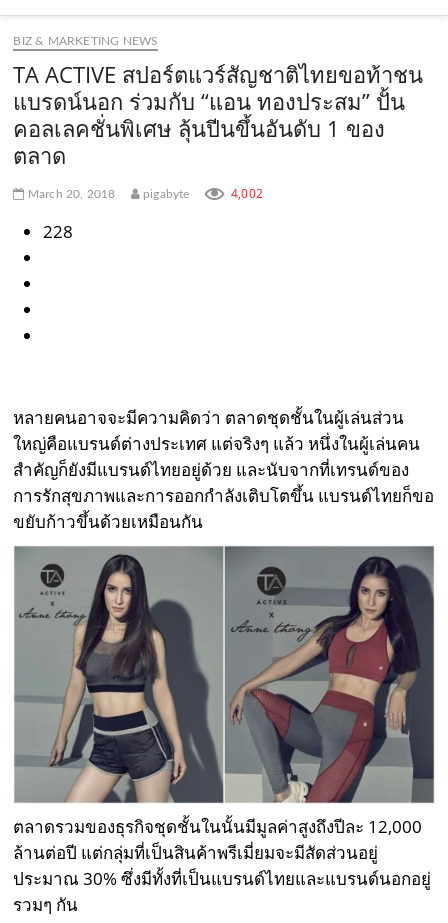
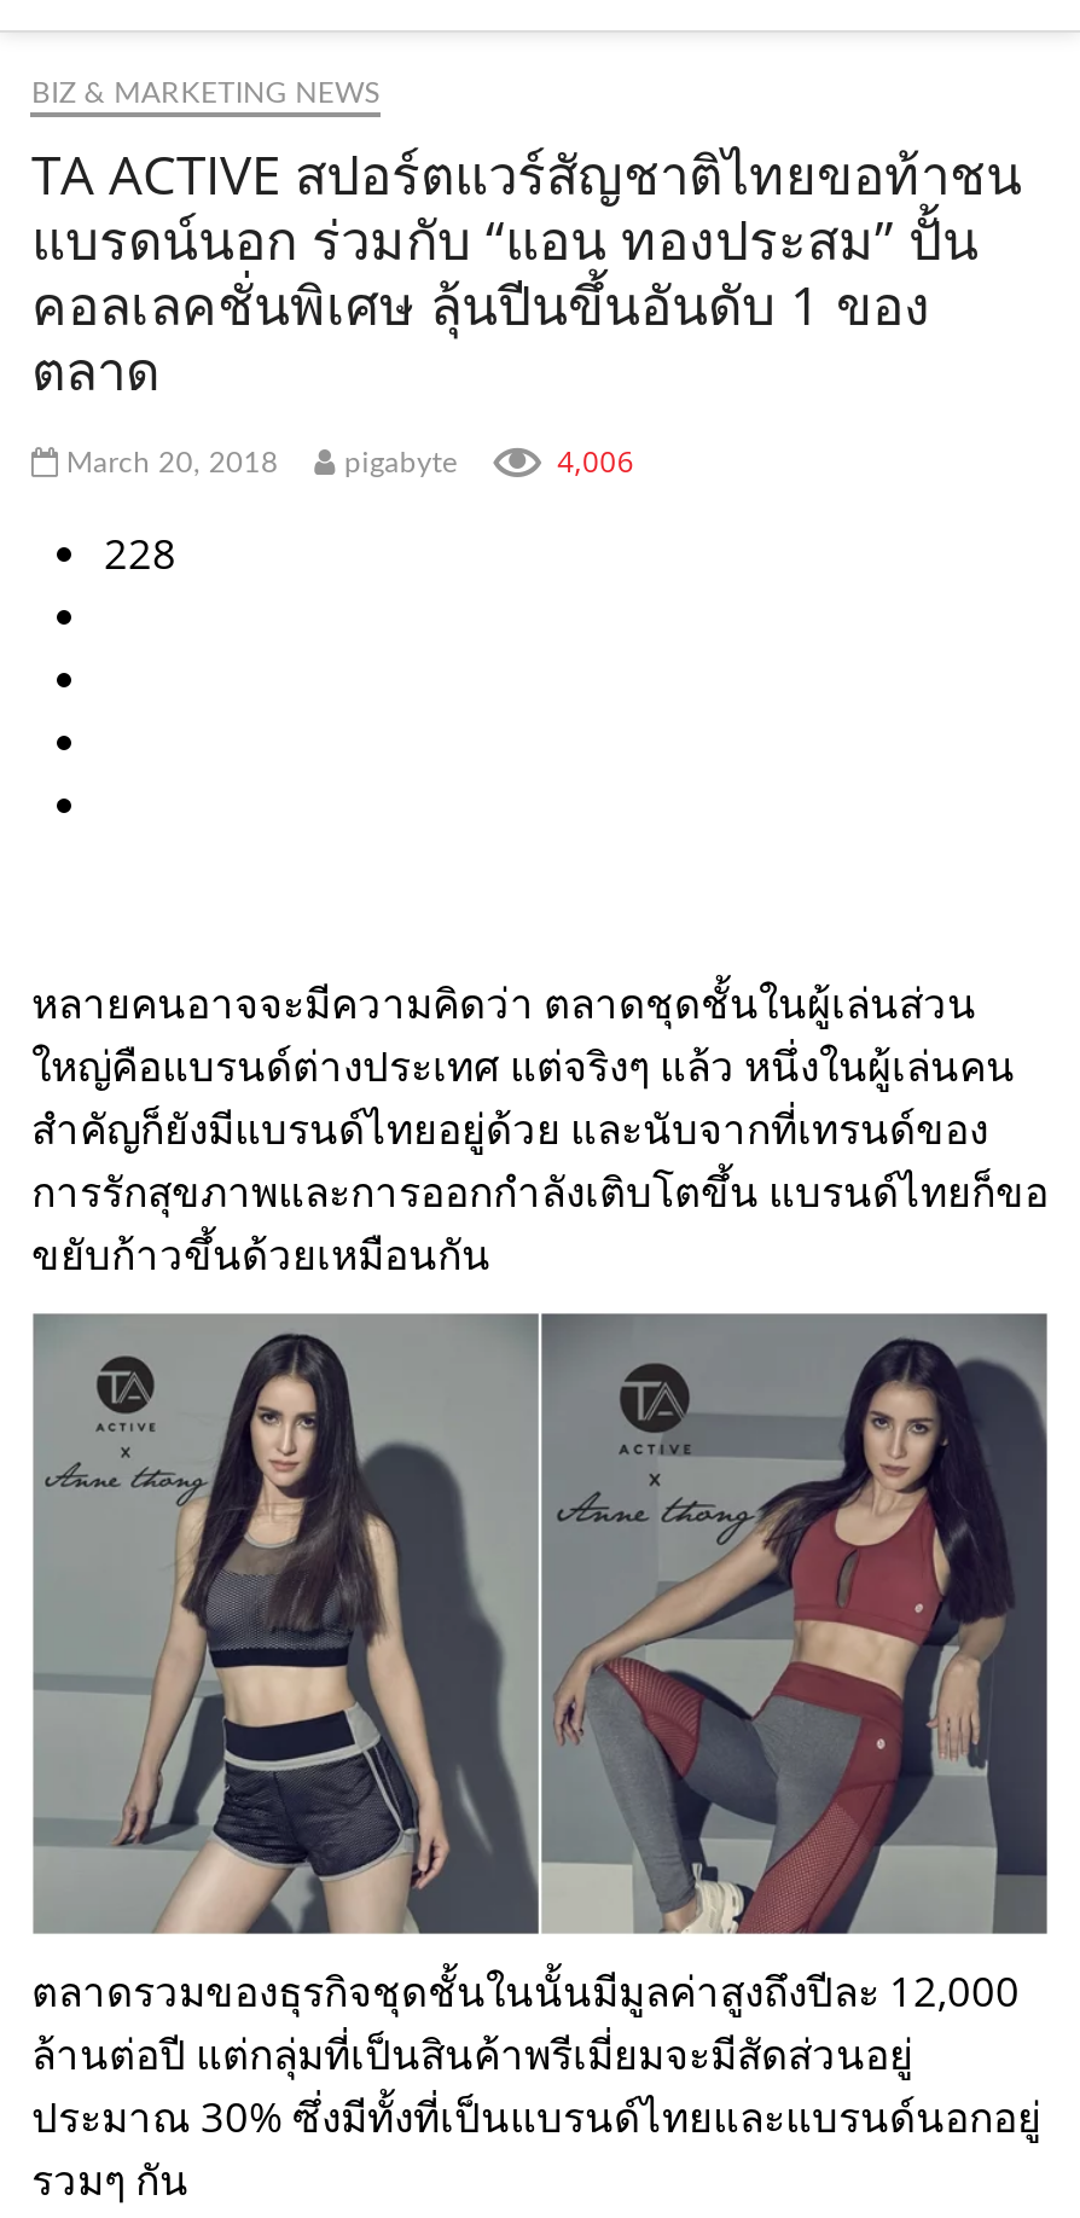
[231,185,263,202] 4,002 -> [557,442,634,483] 4,006

